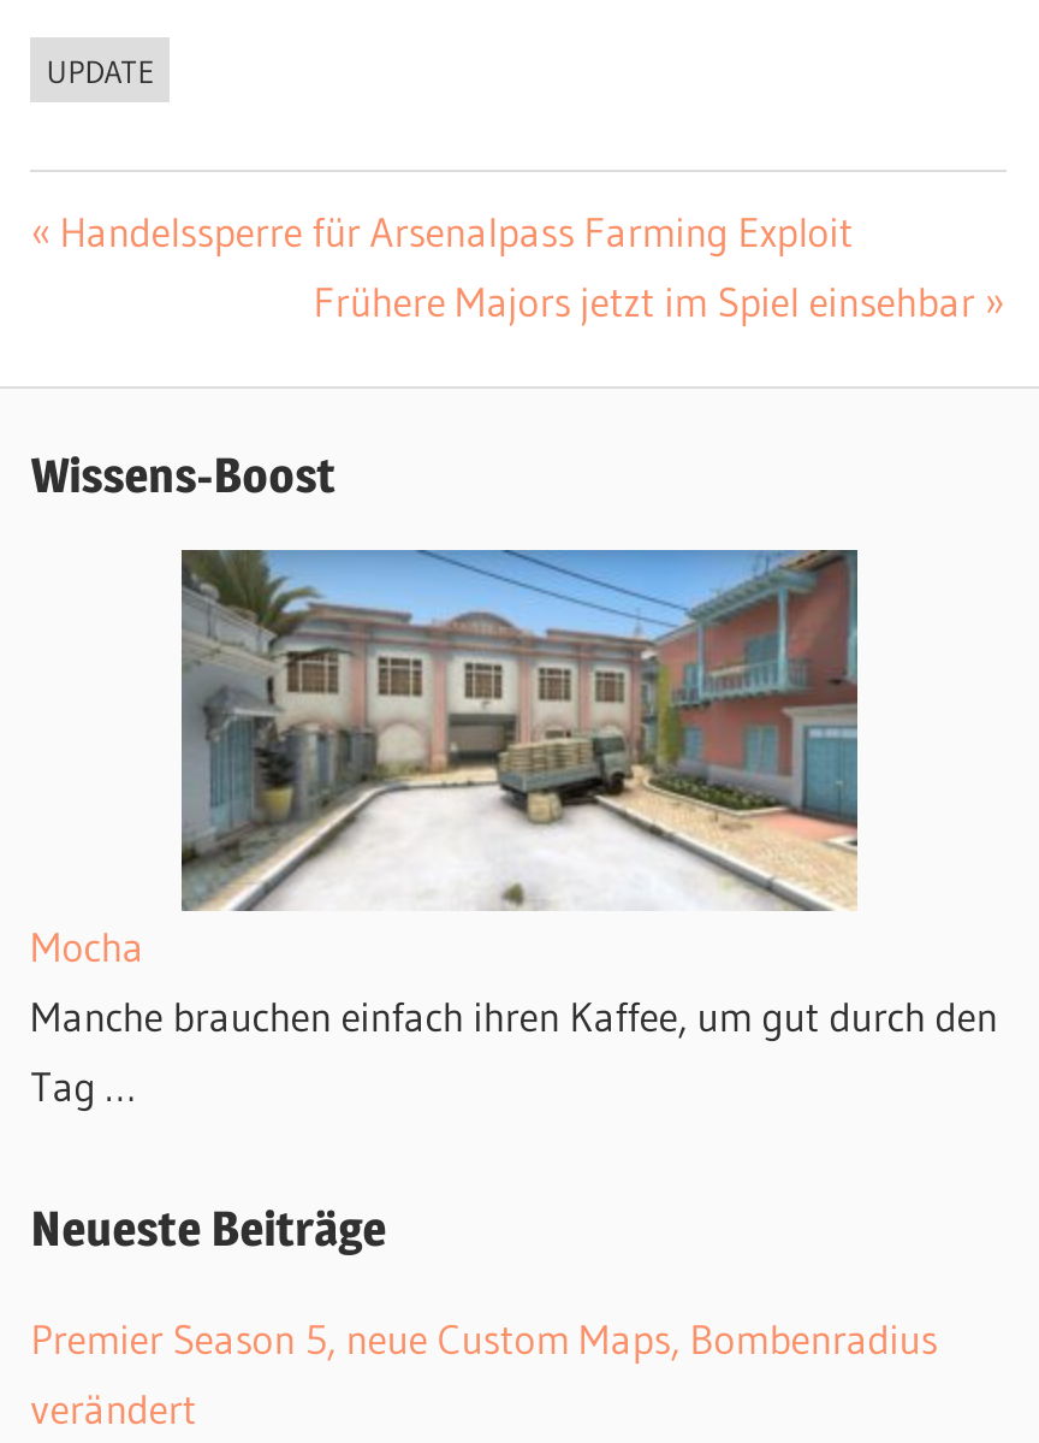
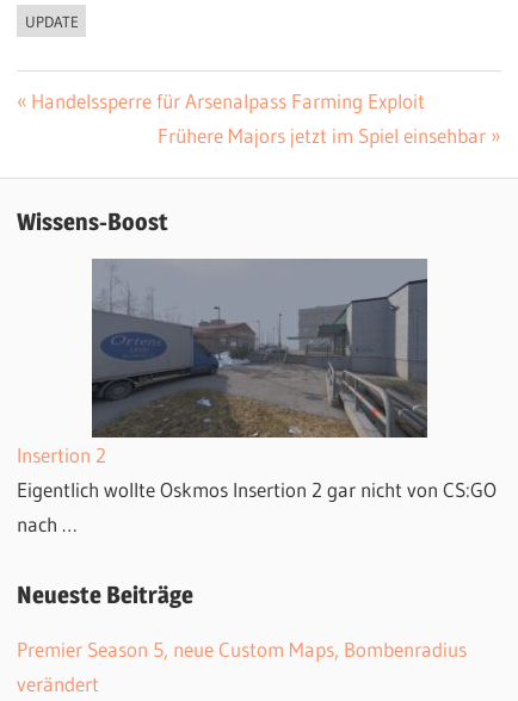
[31,548,997,1110] [image] | Mocha | Manche brauchen einfach ihren Kaffee, um gut durch den | Tag … -> [17,259,497,536] [image] | Insertion 2 | Eigentlich wollte Oskmos Insertion 2 gar nicht von CS:GO | nach …

